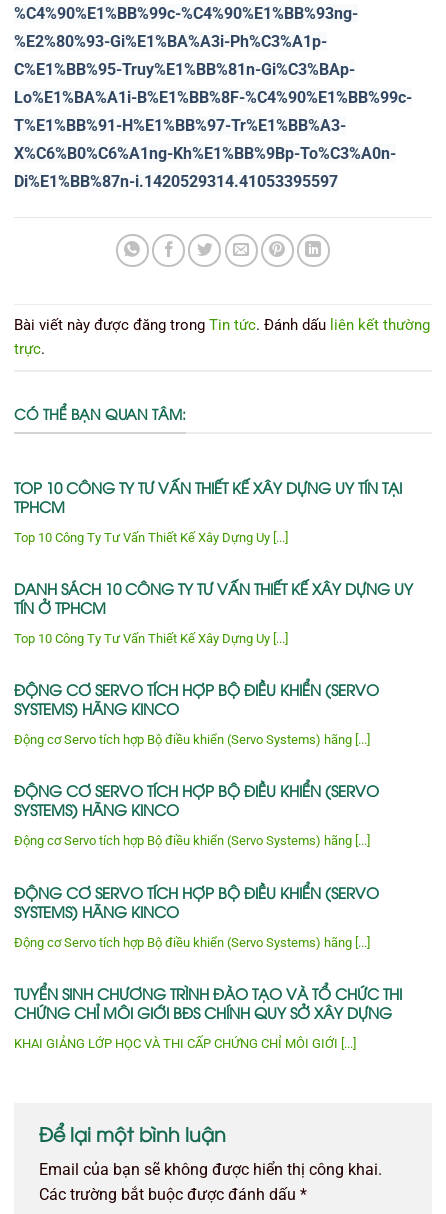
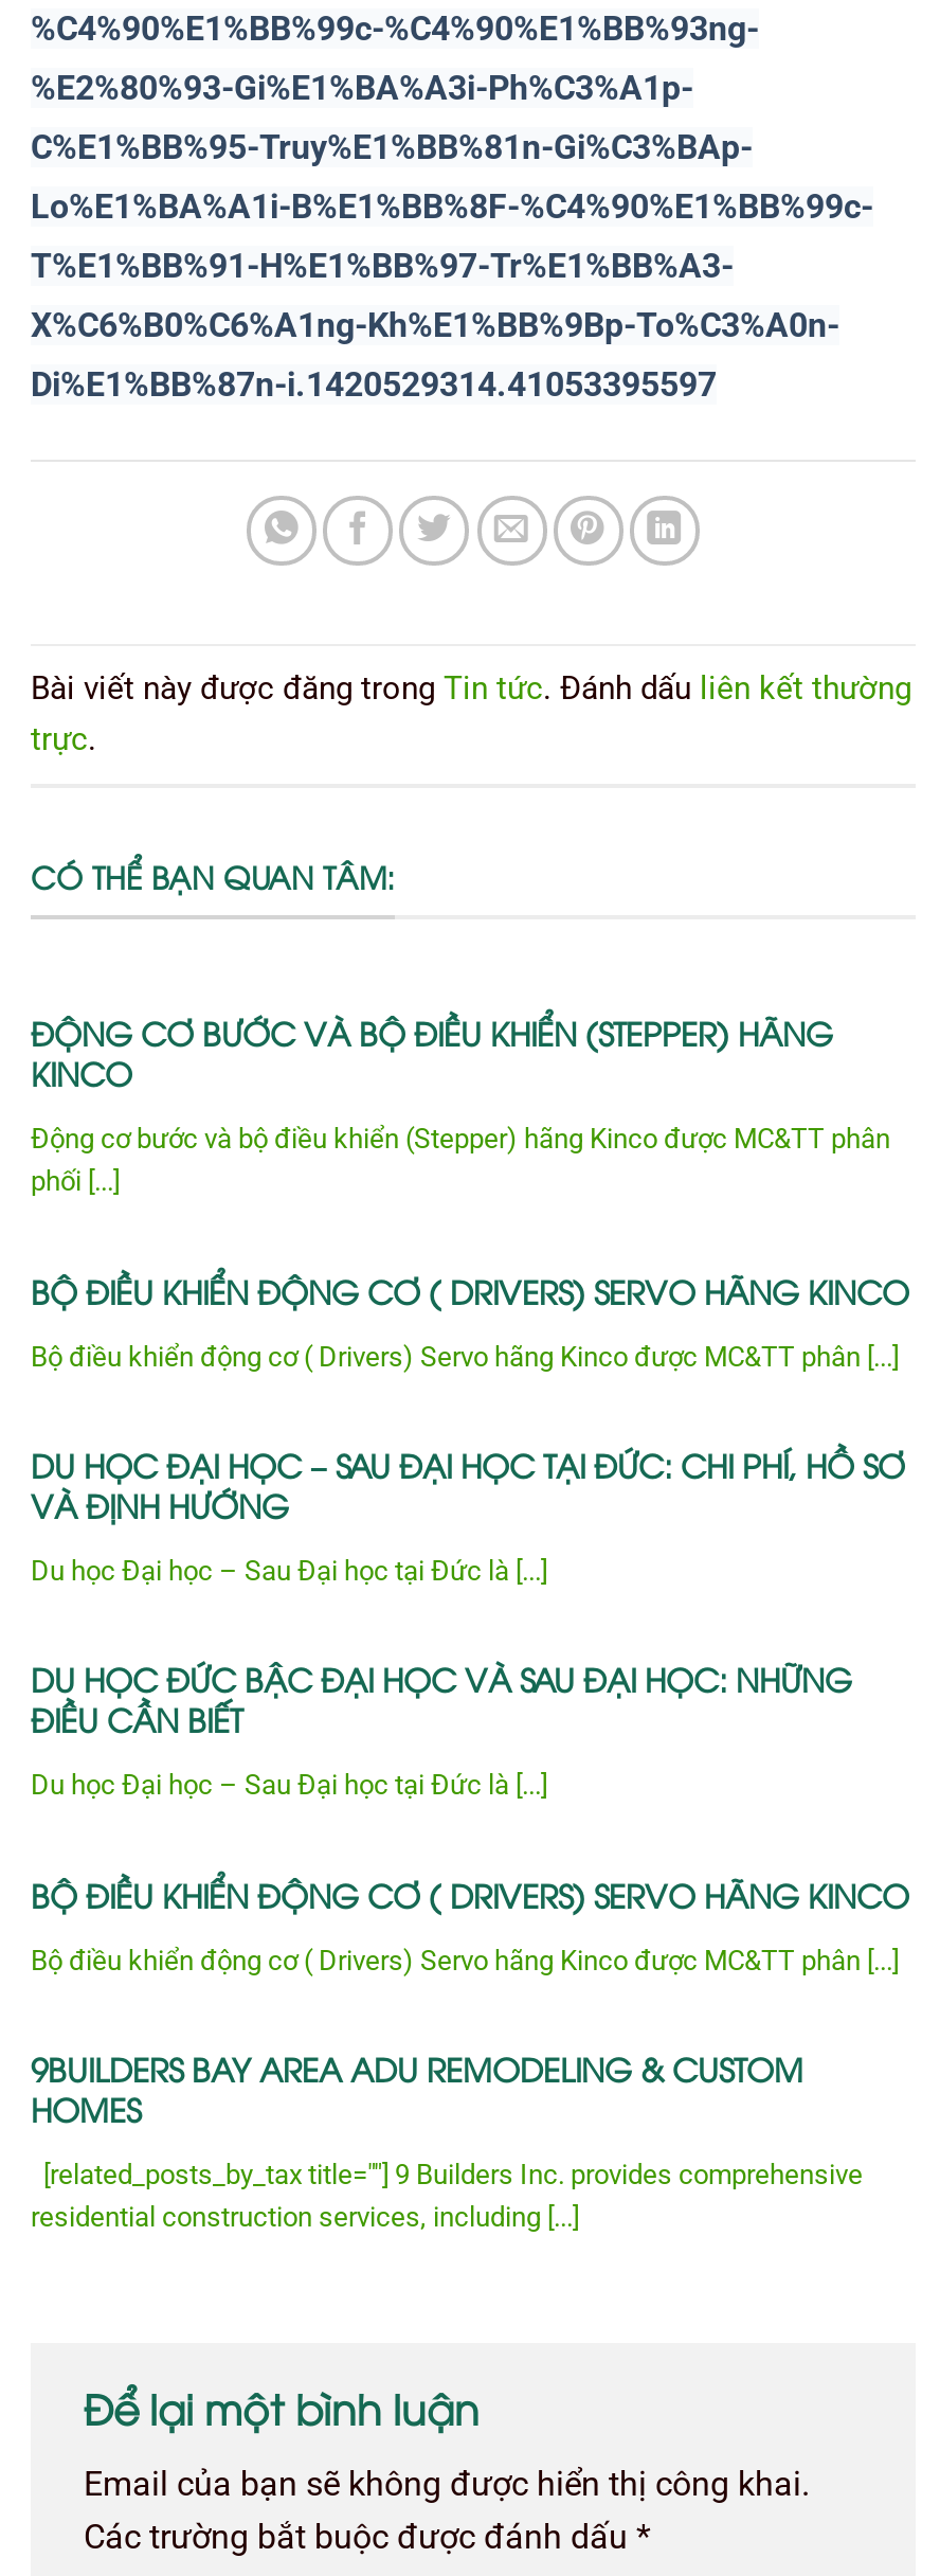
[14,477,402,516] TOP 10 CÔNG TY TƯ VẤN THIẾT KẾ XÂY DỰNG UY TÍN TẠI | TPHCM -> [31,1010,833,1093] ĐỘNG CƠ BƯỚC VÀ BỘ ĐIỀU KHIỂN (STEPPER) HÃNG | KINCO
[14,530,288,545] Top 10 Công Ty Tư Vấn Thiết Kế Xây Dựng Uy [...] -> [31,1123,890,1197] Động cơ bước và bộ điều khiển (Stepper) hãng Kinco được MC&TT phân | phối [...]
[14,578,413,617] DANH SÁCH 10 CÔNG TY TƯ VẤN THIẾT KẾ XÂY DỰNG UY | TÍN Ở TPHCM -> [31,1268,909,1310] BỘ ĐIỀU KHIỂN ĐỘNG CƠ ( DRIVERS) SERVO HÃNG KINCO
[14,631,288,646] Top 10 Công Ty Tư Vấn Thiết Kế Xây Dựng Uy [...] -> [31,1340,899,1372] Bộ điều khiển động cơ ( Drivers) Servo hãng Kinco được MC&TT phân [...]
[14,679,379,718] ĐỘNG CƠ SERVO TÍCH HỢP BỘ ĐIỀU KHIỂN (SERVO | SYSTEMS) HÃNG KINCO -> [31,1442,905,1525] DU HỌC ĐẠI HỌC – SAU ĐẠI HỌC TẠI ĐỨC: CHI PHÍ, HỒ SƠ | VÀ ĐỊNH HƯỚNG
[14,732,370,747] Động cơ Servo tích hợp Bộ điều khiển (Servo Systems) hãng [...] -> [31,1554,547,1586] Du học Đại học – Sau Đại học tại Đức là [...]
[14,780,379,819] ĐỘNG CƠ SERVO TÍCH HỢP BỘ ĐIỀU KHIỂN (SERVO | SYSTEMS) HÃNG KINCO -> [31,1656,852,1739] DU HỌC ĐỨC BẬC ĐẠI HỌC VÀ SAU ĐẠI HỌC: NHỮNG | ĐIỀU CẦN BIẾT
[14,833,370,848] Động cơ Servo tích hợp Bộ điều khiển (Servo Systems) hãng [...] -> [31,1769,547,1800] Du học Đại học – Sau Đại học tại Đức là [...]
[14,881,379,920] ĐỘNG CƠ SERVO TÍCH HỢP BỘ ĐIỀU KHIỂN (SERVO | SYSTEMS) HÃNG KINCO -> [31,1872,909,1914] BỘ ĐIỀU KHIỂN ĐỘNG CƠ ( DRIVERS) SERVO HÃNG KINCO
[14,934,370,949] Động cơ Servo tích hợp Bộ điều khiển (Servo Systems) hãng [...] -> [31,1944,899,1975] Bộ điều khiển động cơ ( Drivers) Servo hãng Kinco được MC&TT phân [...]
[14,983,402,1022] TUYỂN SINH CHƯƠNG TRÌNH ĐÀO TẠO VÀ TỔ CHỨC THI | CHỨNG CHỈ MÔI GIỚI BĐS CHÍNH QUY SỞ XÂY DỰNG -> [31,2046,803,2128] 9BUILDERS BAY AREA ADU REMODELING & CUSTOM | HOMES
[14,1036,356,1051] KHAI GIẢNG LỚP HỌC VÀ THI CẤP CHỨNG CHỈ MÔI GIỚI [...] -> [31,2158,863,2232] [related_posts_by_tax title=""] 9 Builders Inc. provides comprehensive | residential construction services, including [...]

